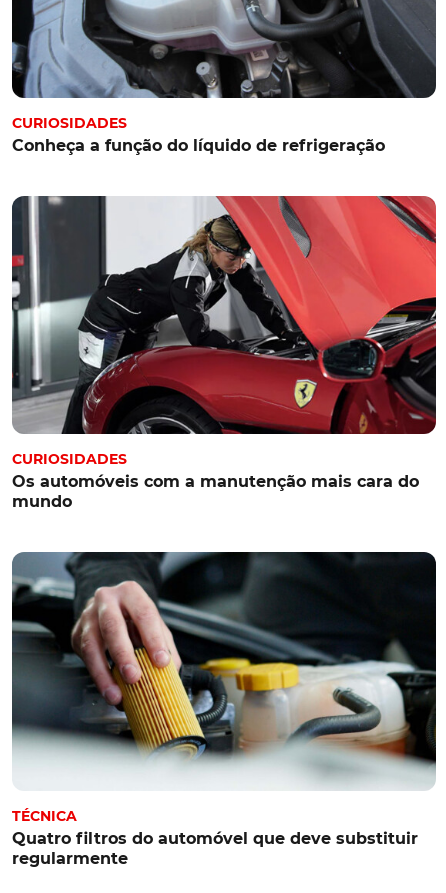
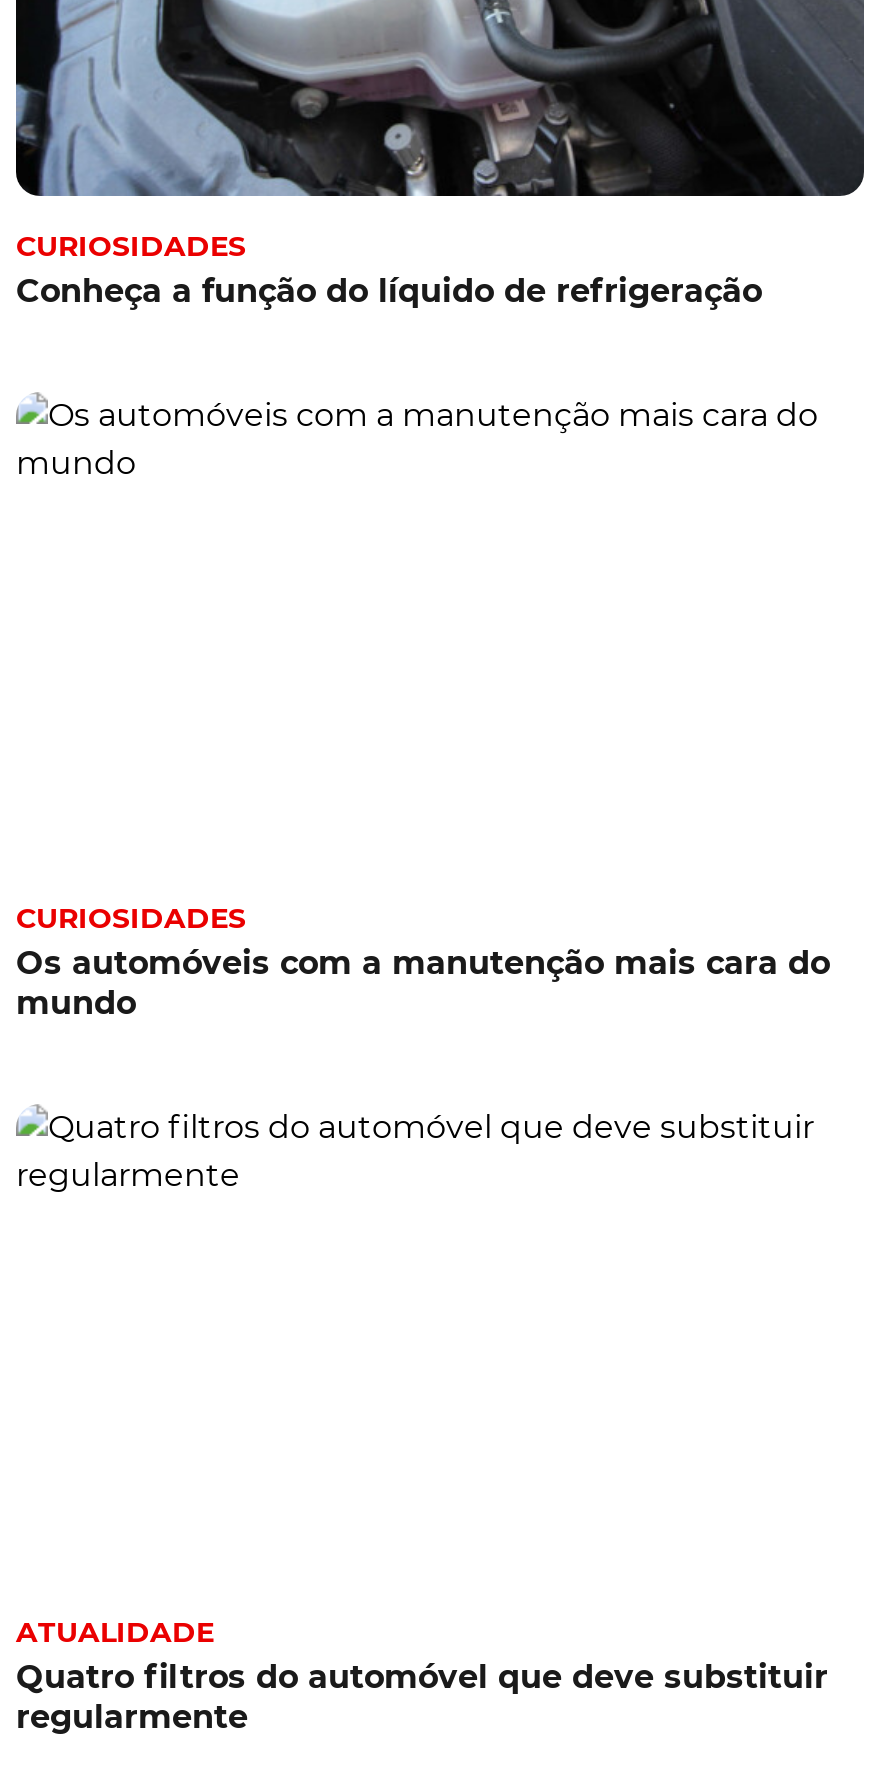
[11,195,437,435] [image] -> none
[11,551,437,790] [image] -> none
[12,806,77,824] TÉCNICA -> [16,1613,214,1649] ATUALIDADE

